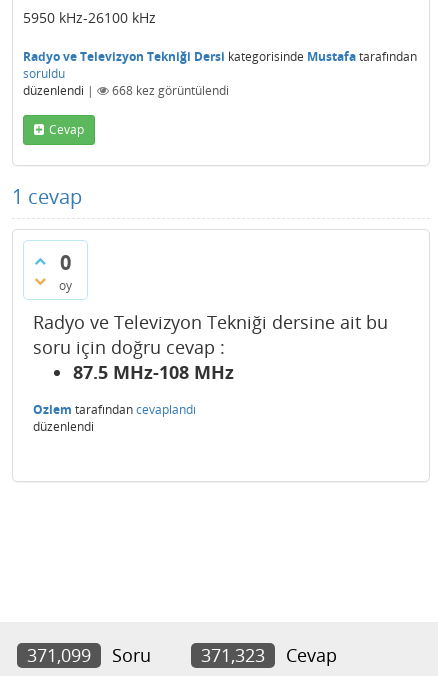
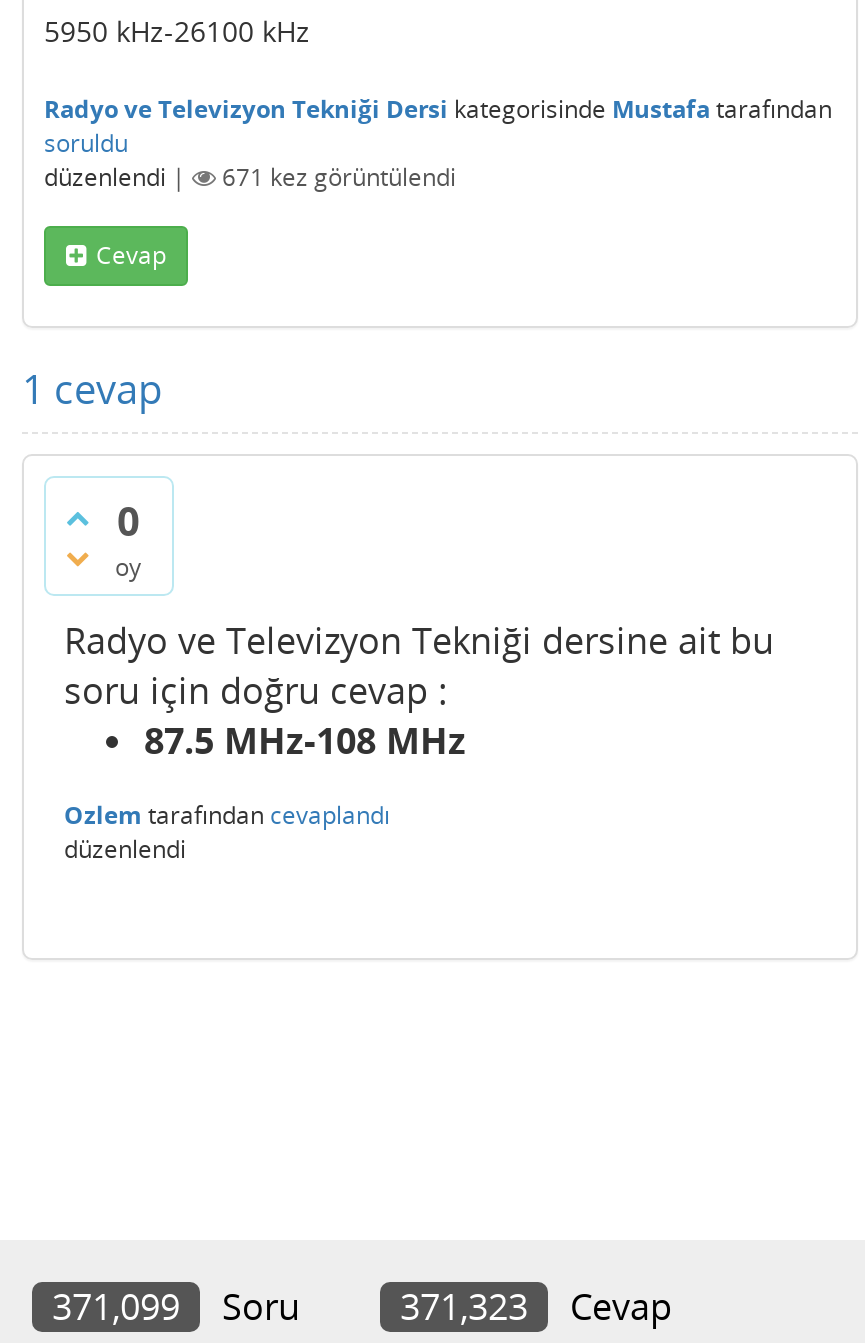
[112,82,229,99] 668 kez görüntülendi -> [222,160,456,194] 671 kez görüntülendi

